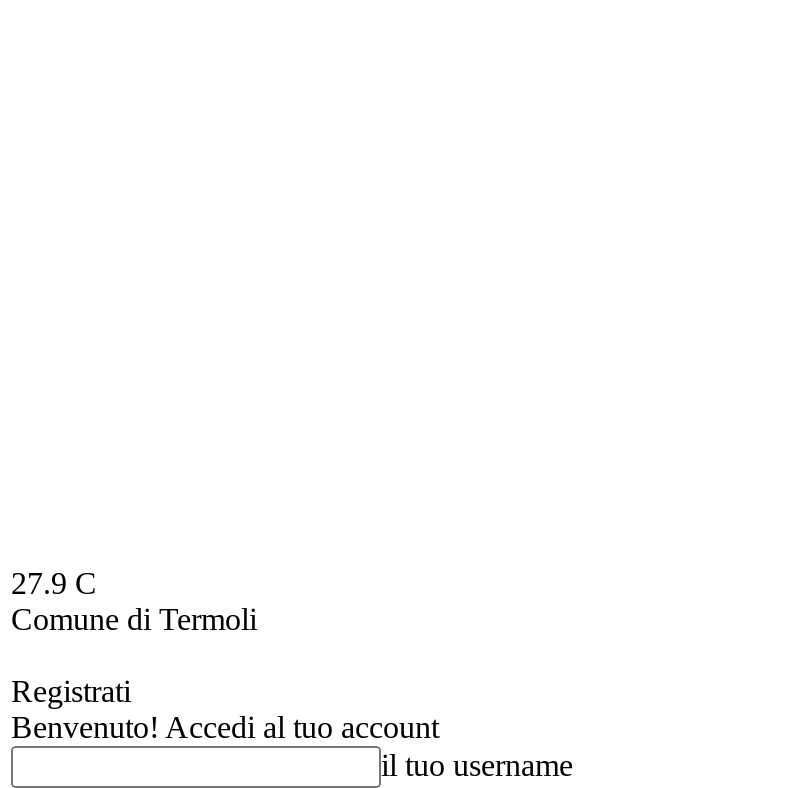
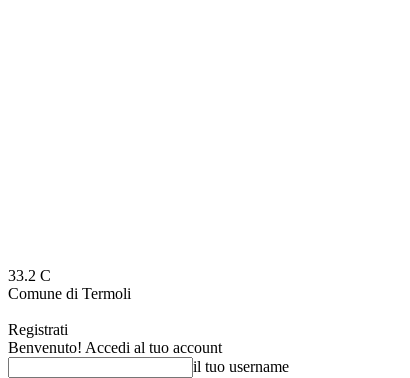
[11,566,97,600] 27.9 C -> [8,267,51,284] 33.2 C

